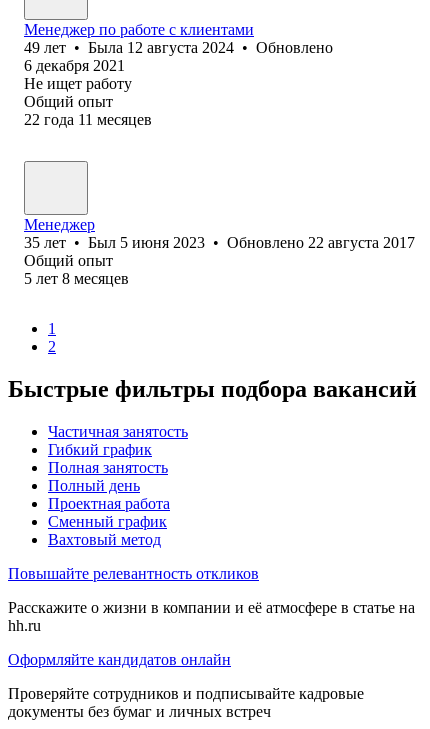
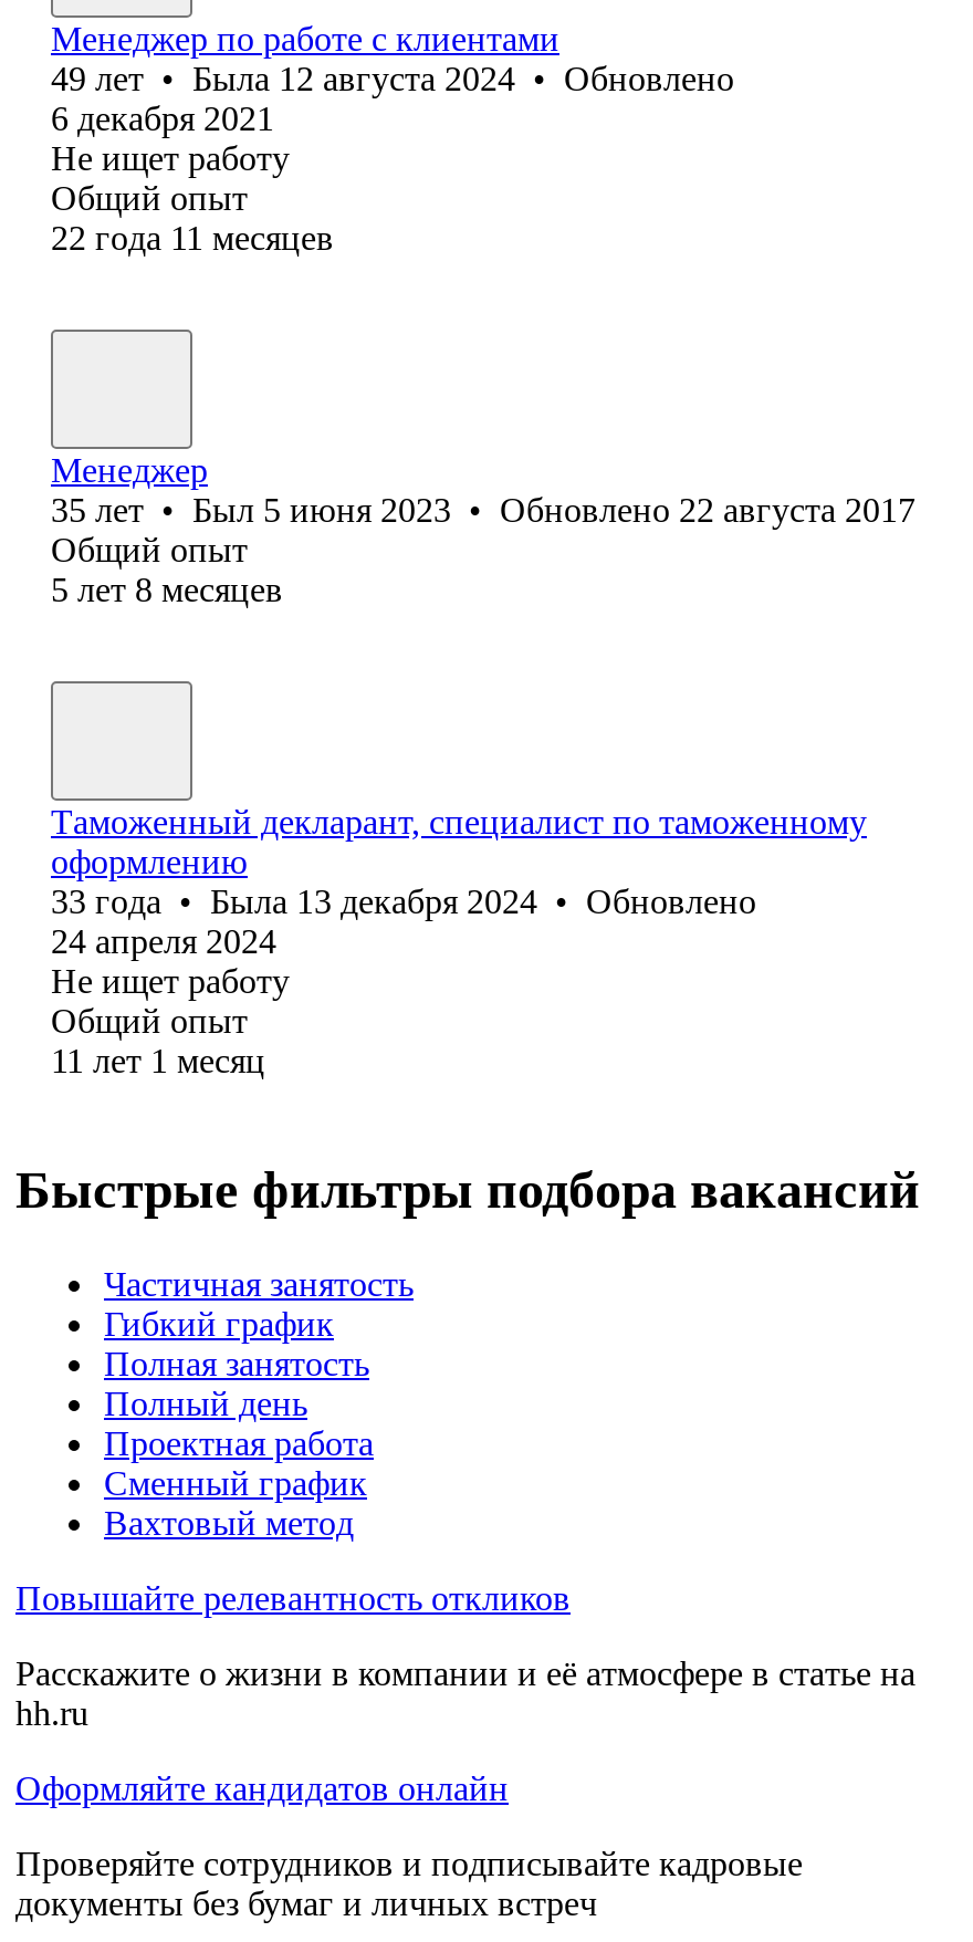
[48,320,56,355] 1 | 2 -> [51,803,867,1079] Таможенный декларант, специалист по таможенному | оформлению | 33 года • Была 13 декабря 2024 • Обновлено | 24 апреля 2024 | Не ищет работу | Общий опыт | 11 лет 1 месяц

